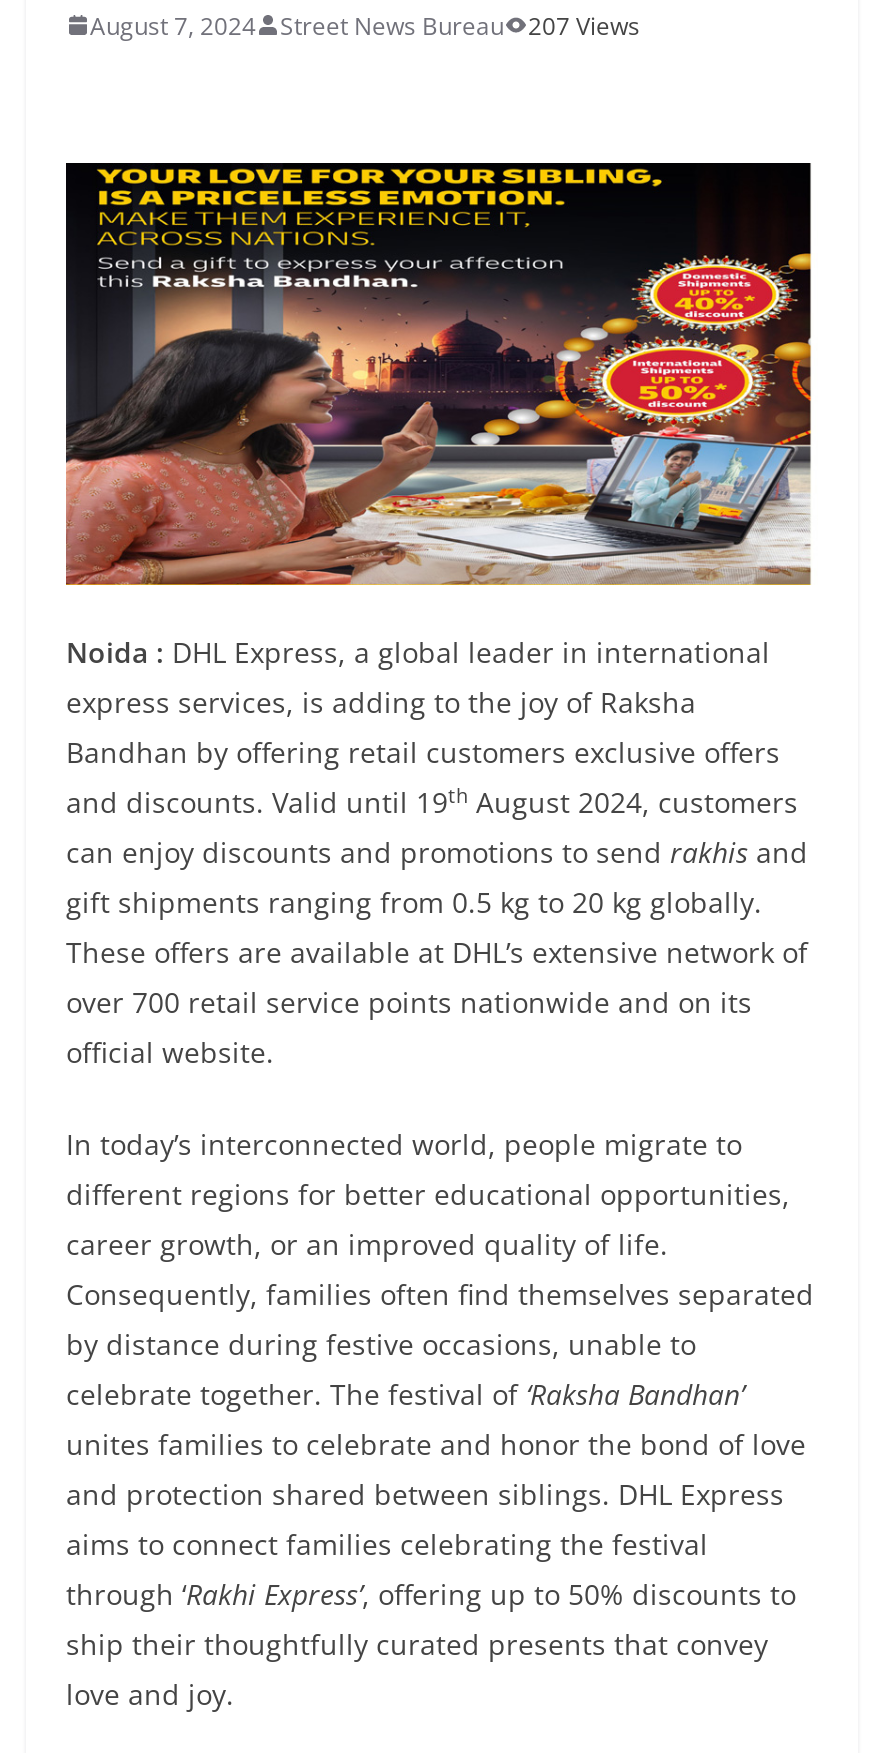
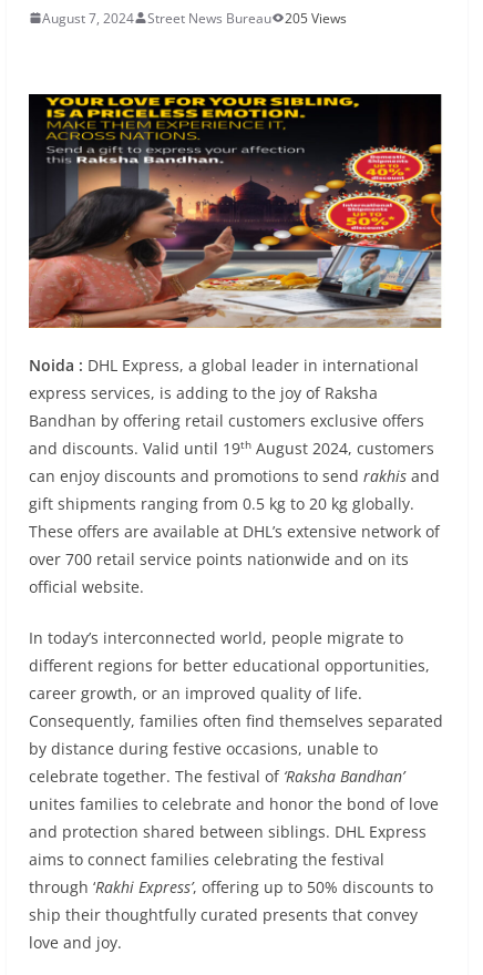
[90,9,640,43] August 7, 2024 Street News Bureau 207 Views -> [42,9,347,28] August 7, 2024 Street News Bureau 205 Views

